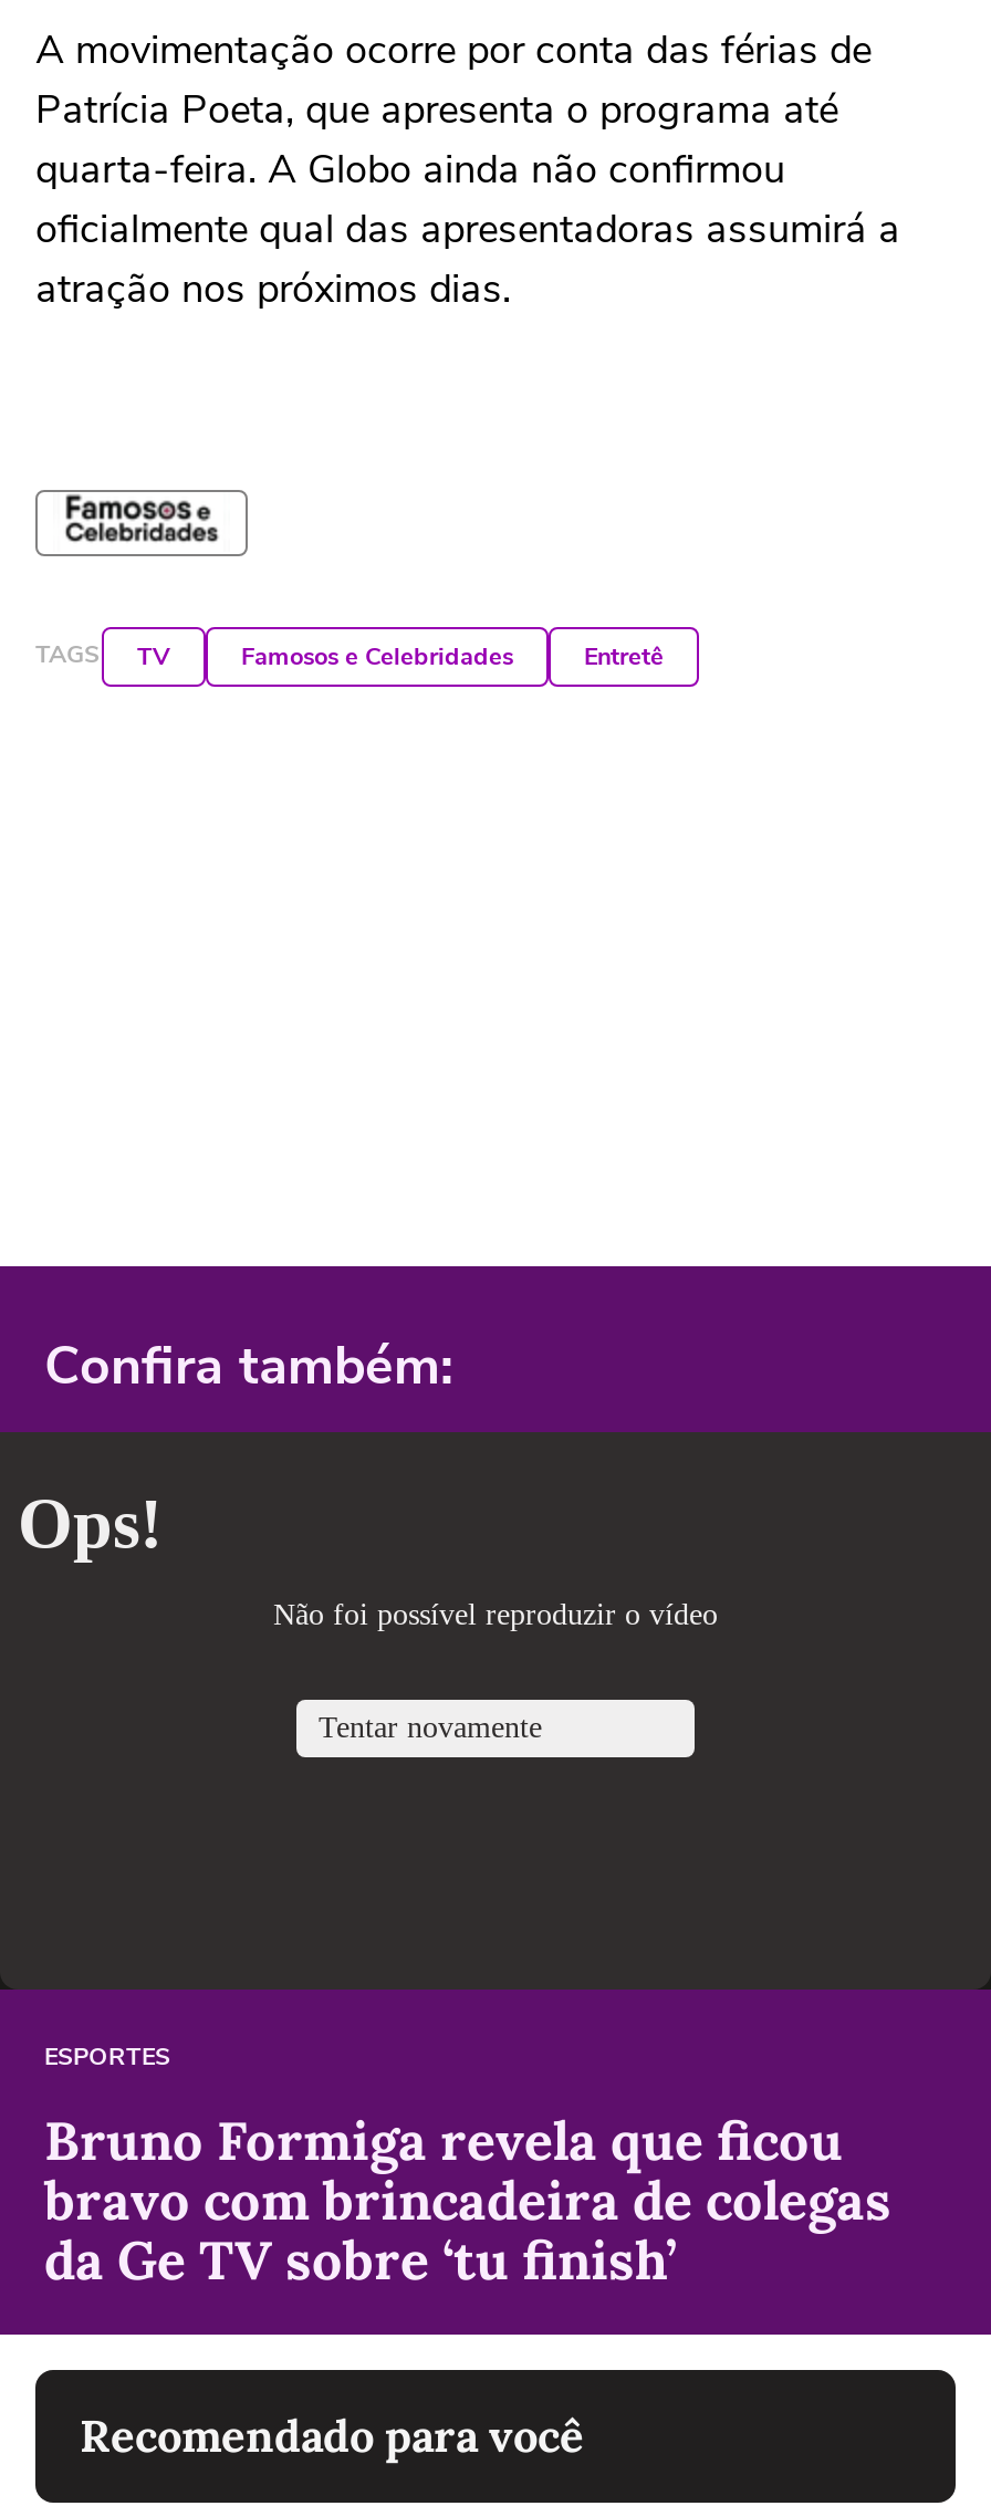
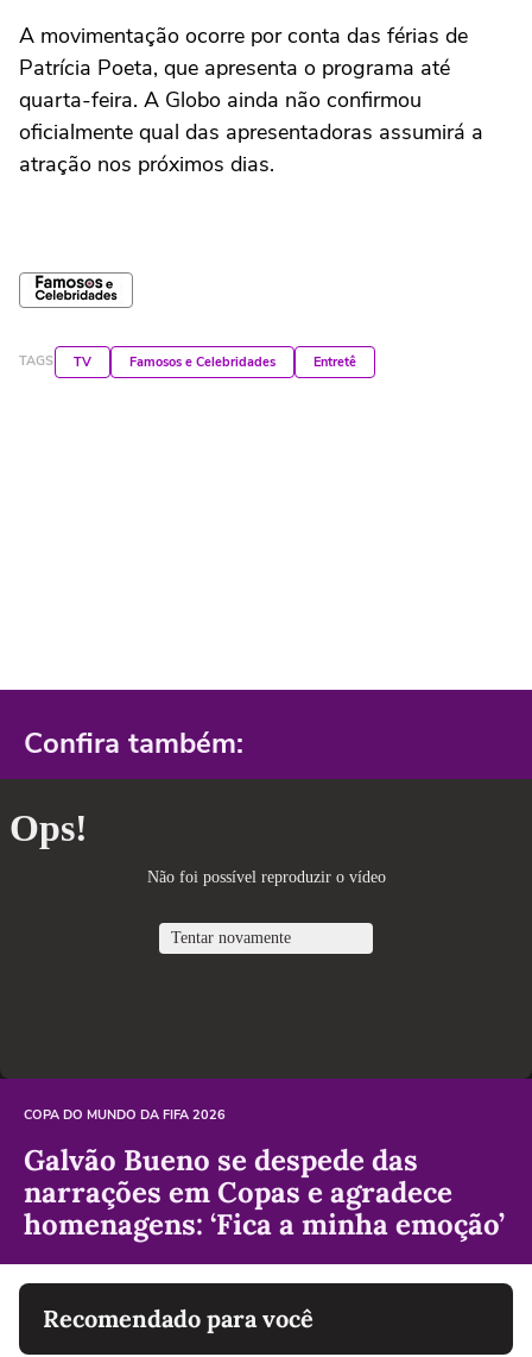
[44,2040,170,2074] ESPORTES -> [24,1106,226,1124] COPA DO MUNDO DA FIFA 2026
[44,2107,891,2295] Bruno Formiga revela que ficou | bravo com brincadeira de colegas | da Ge TV sobre ‘tu finish’ -> [24,1142,505,1243] Galvão Bueno se despede das | narrações em Copas e agradece | homenagens: ‘Fica a minha emoção’

